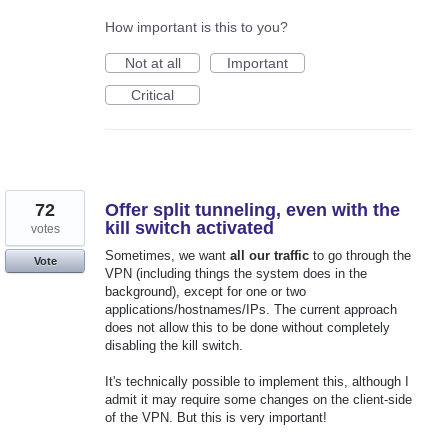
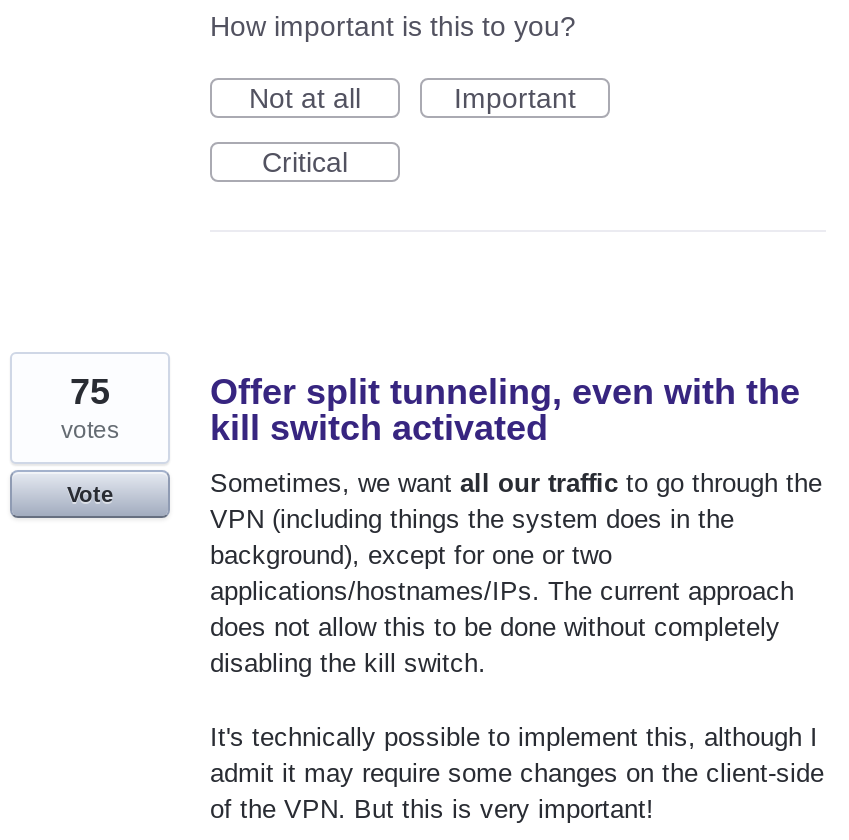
[35,199,55,219] 72 -> [70,373,110,413] 75

